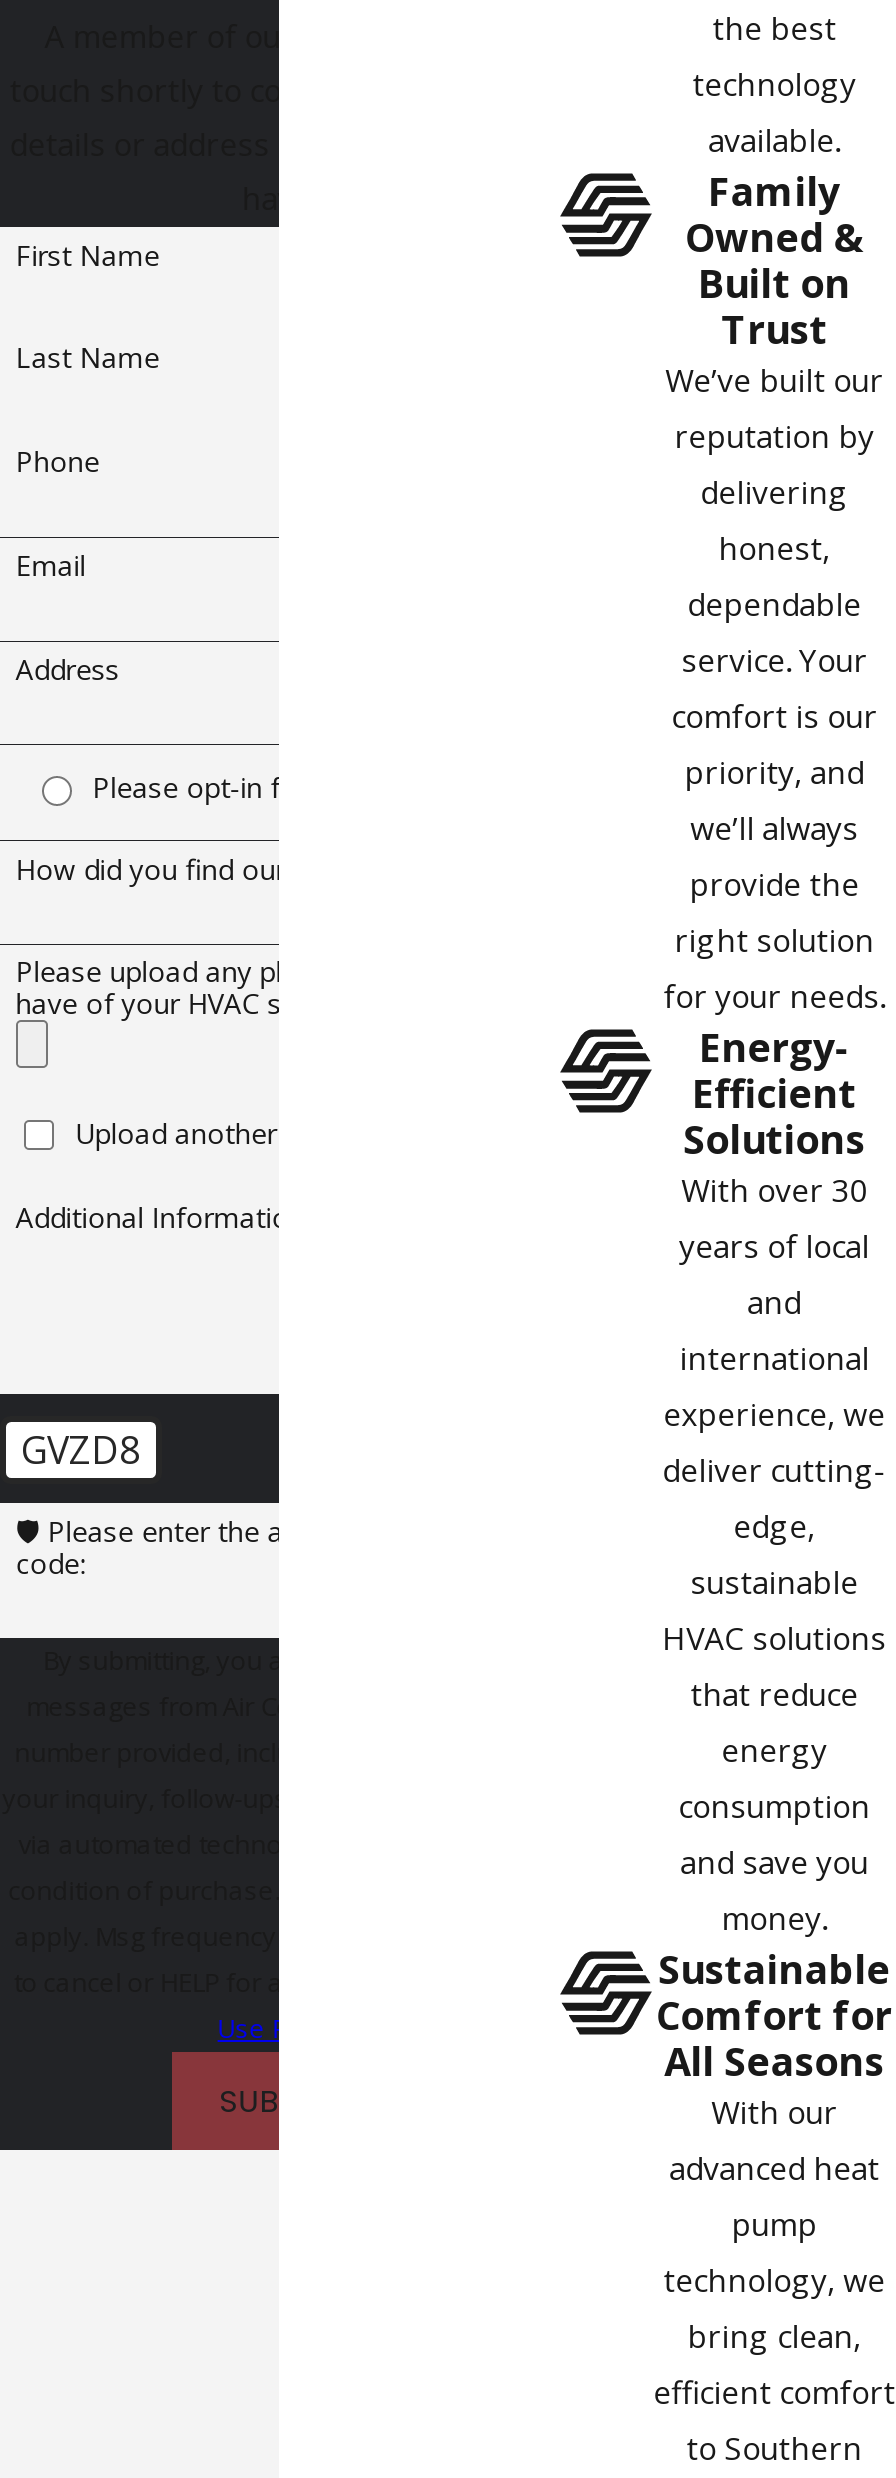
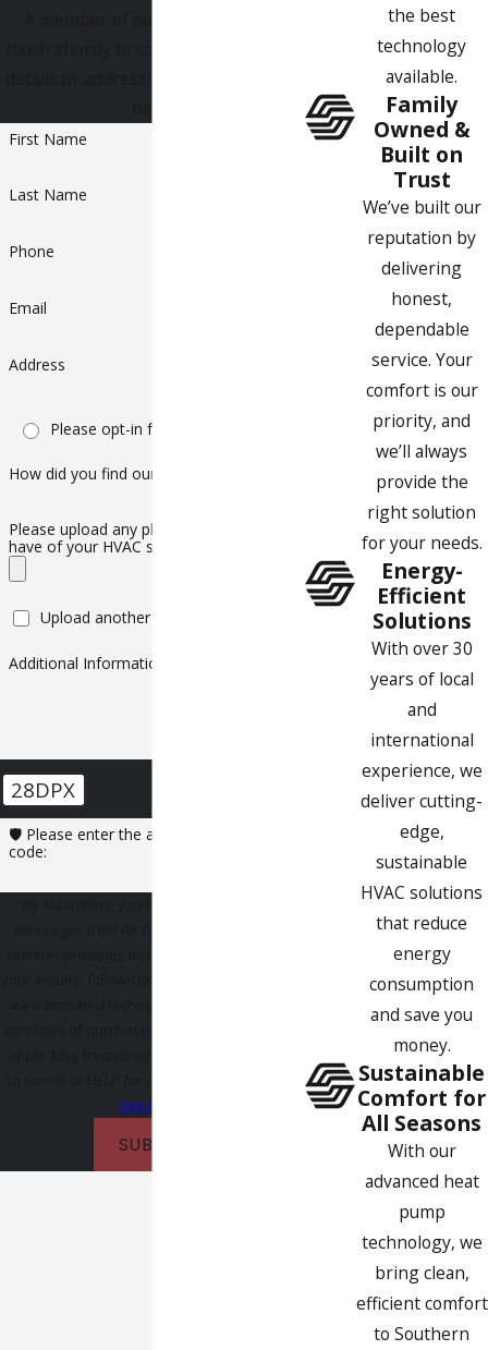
[21,1424,141,1474] GVZD8 -> [11,776,76,803] 28DPX

